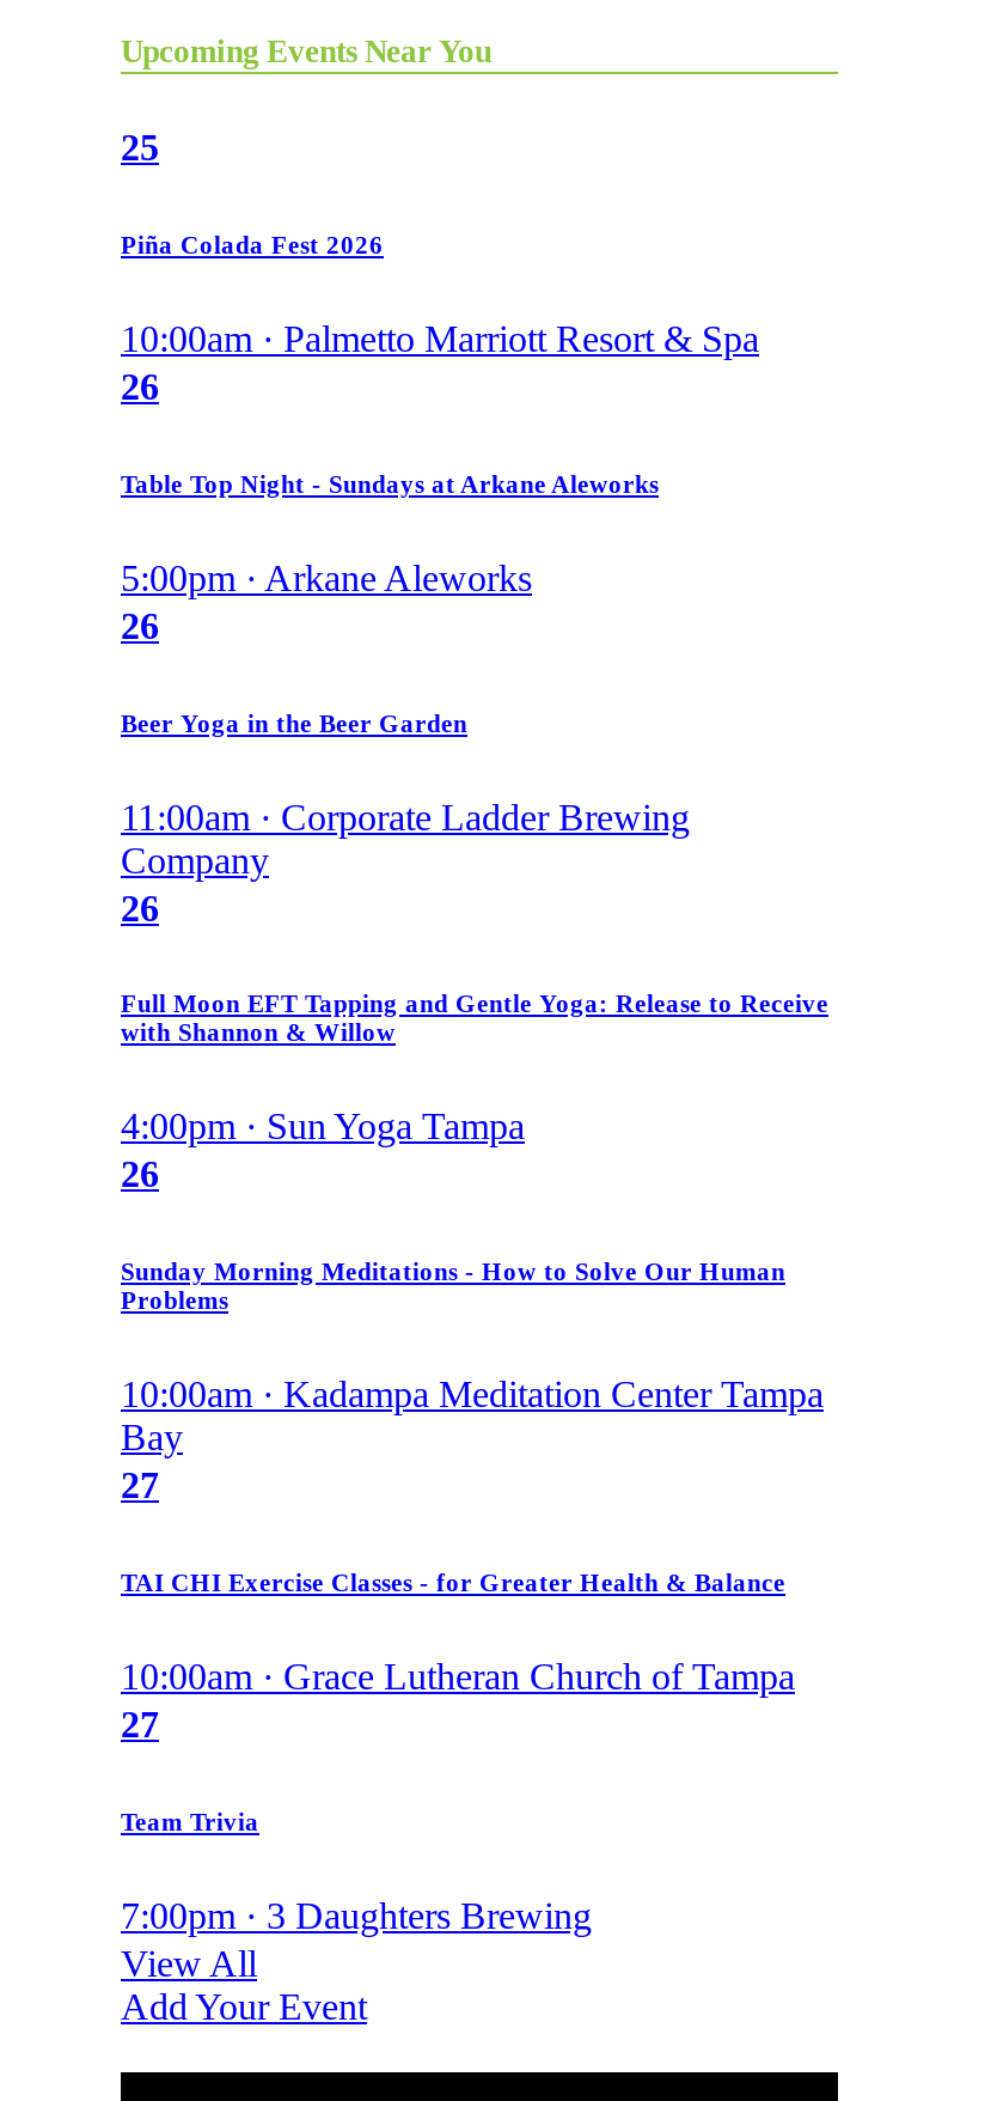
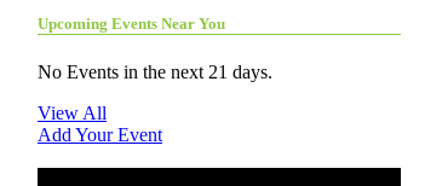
[121,126,828,1936] 25 | Piña Colada Fest 2026 | 10:00am · Palmetto Marriott Resort & Spa | 26 | Table Top Night - Sundays at Arkane Aleworks | 5:00pm · Arkane Aleworks | 26 | Beer Yoga in the Beer Garden | 11:00am · Corporate Ladder Brewing | Company | 26 | Full Moon EFT Tapping and Gentle Yoga: Release to Receive | with Shannon & Willow | 4:00pm · Sun Yoga Tampa | 26 | Sunday Morning Meditations - How to Solve Our Human | Problems | 10:00am · Kadampa Meditation Center Tampa | Bay | 27 | TAI CHI Exercise Classes - for Greater Health & Balance | 10:00am · Grace Lutheran Church of Tampa | 27 | Team Trivia | 7:00pm · 3 Daughters Brewing -> [38,61,272,82] No Events in the next 21 days.

